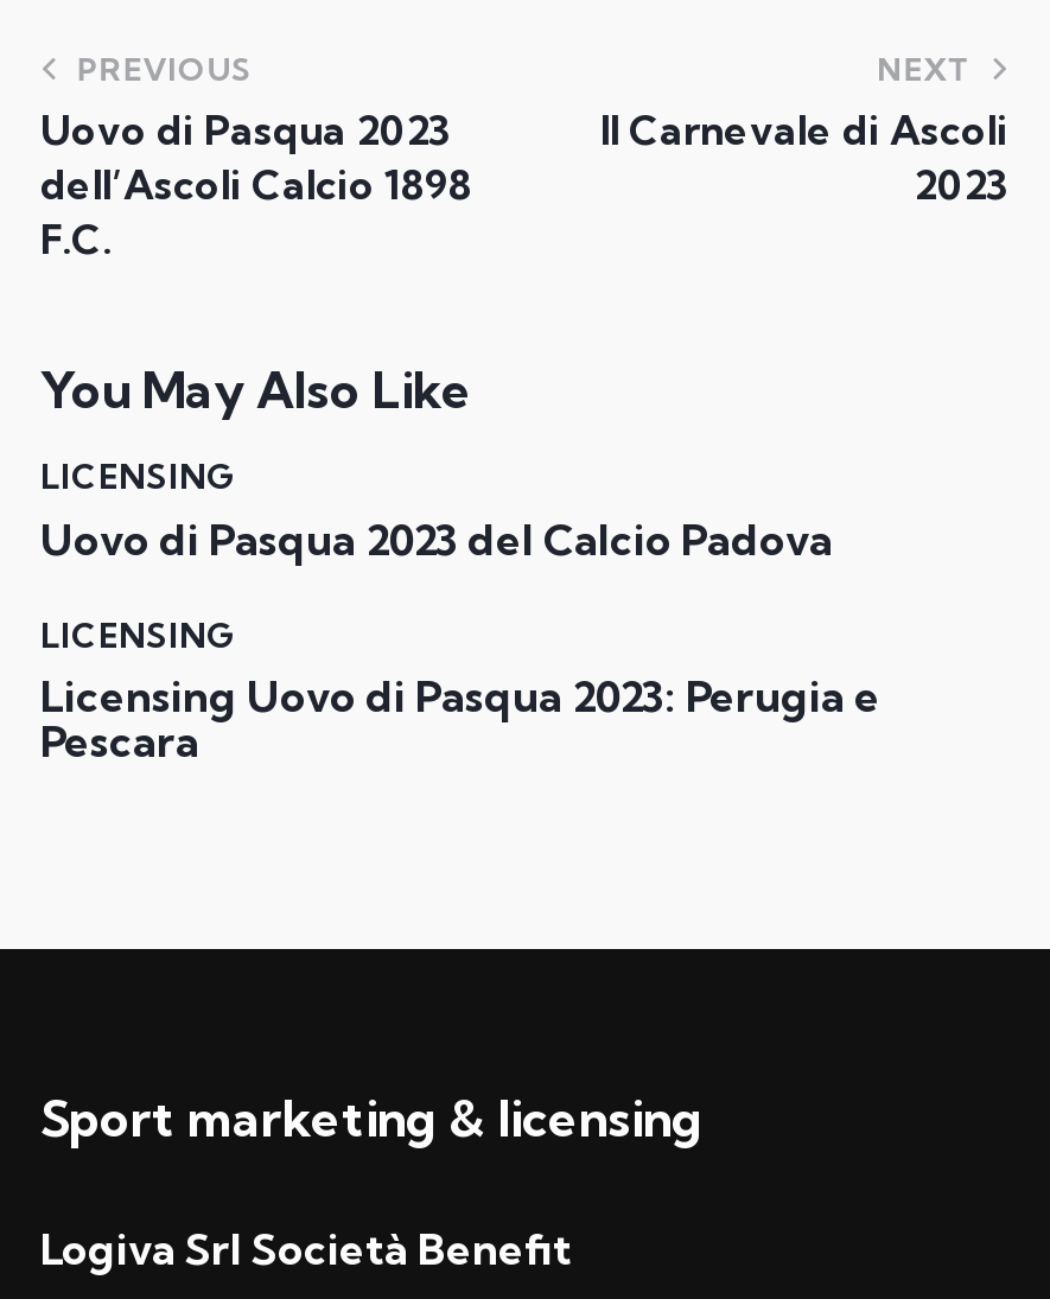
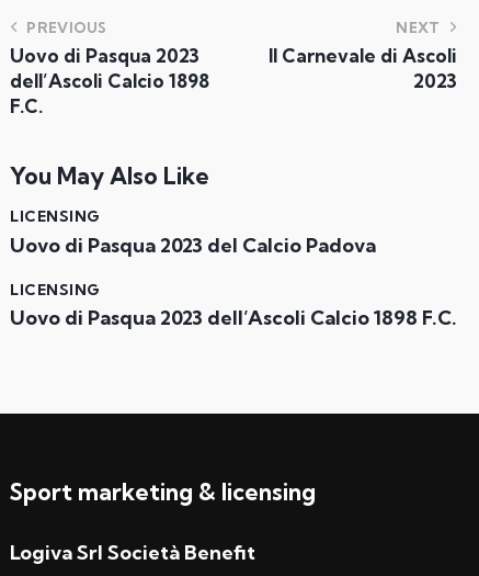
[40,669,880,769] Licensing Uovo di Pasqua 2023: Perugia e | Pescara -> [10,305,457,330] Uovo di Pasqua 2023 dell’Ascoli Calcio 1898 F.C.

